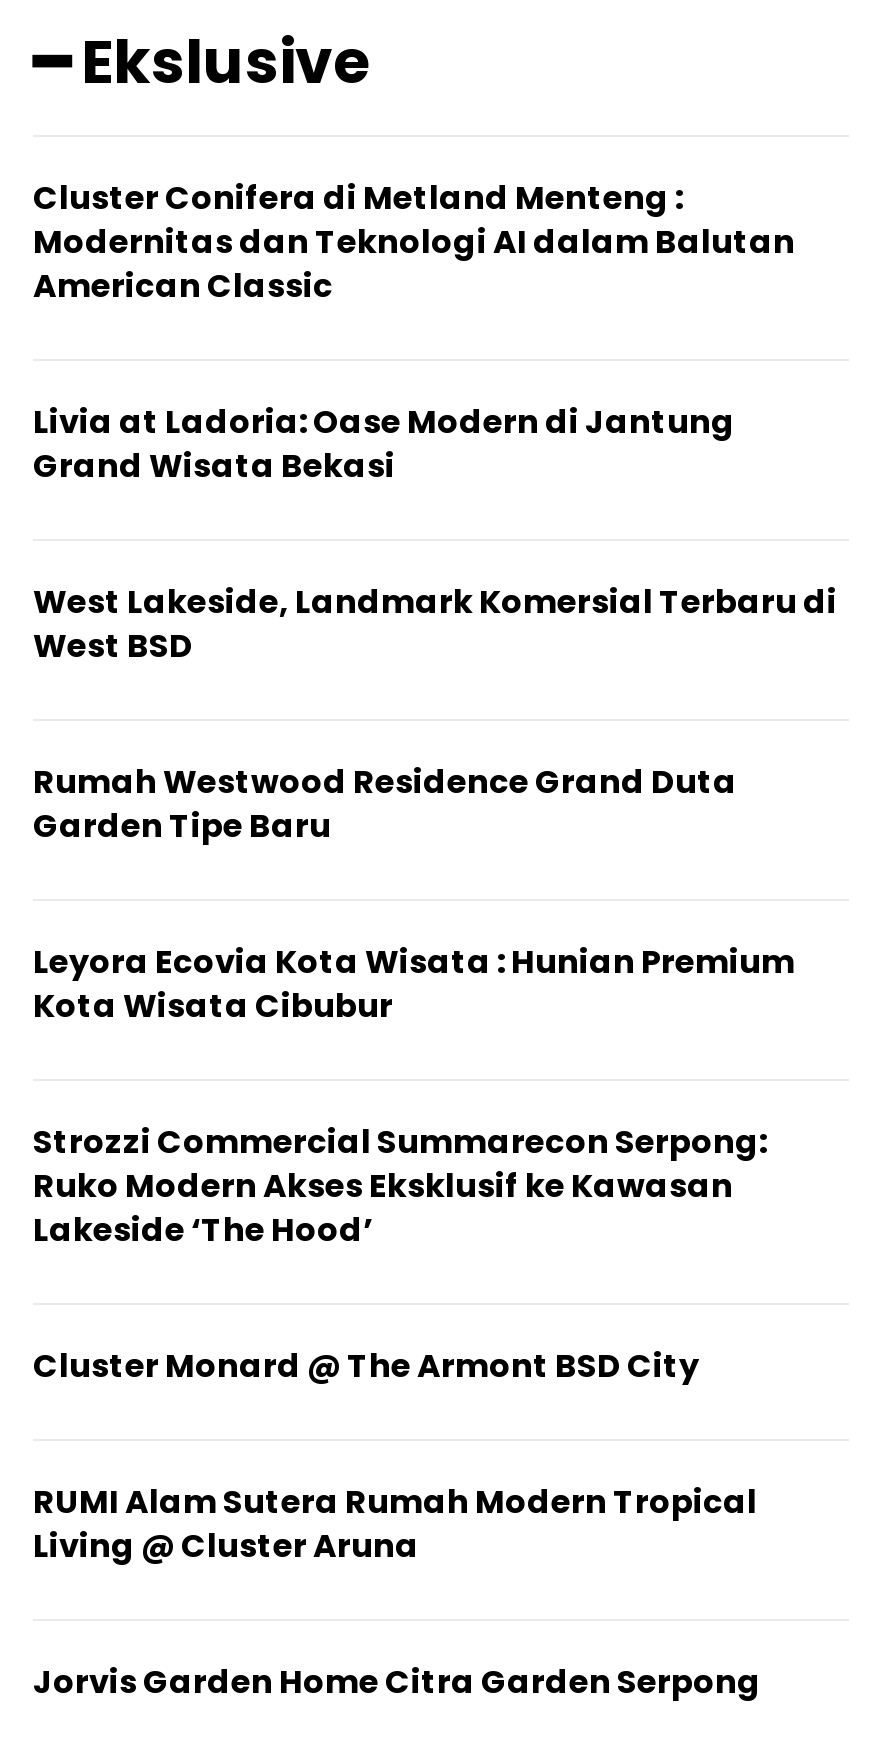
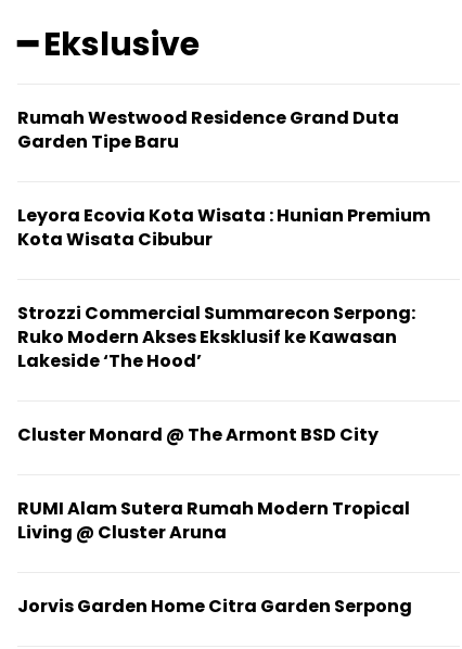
[33,175,837,669] Cluster Conifera di Metland Menteng : | Modernitas dan Teknologi AI dalam Balutan | American Classic | Livia at Ladoria: Oase Modern di Jantung | Grand Wisata Bekasi | West Lakeside, Landmark Komersial Terbaru di | West BSD -> none

